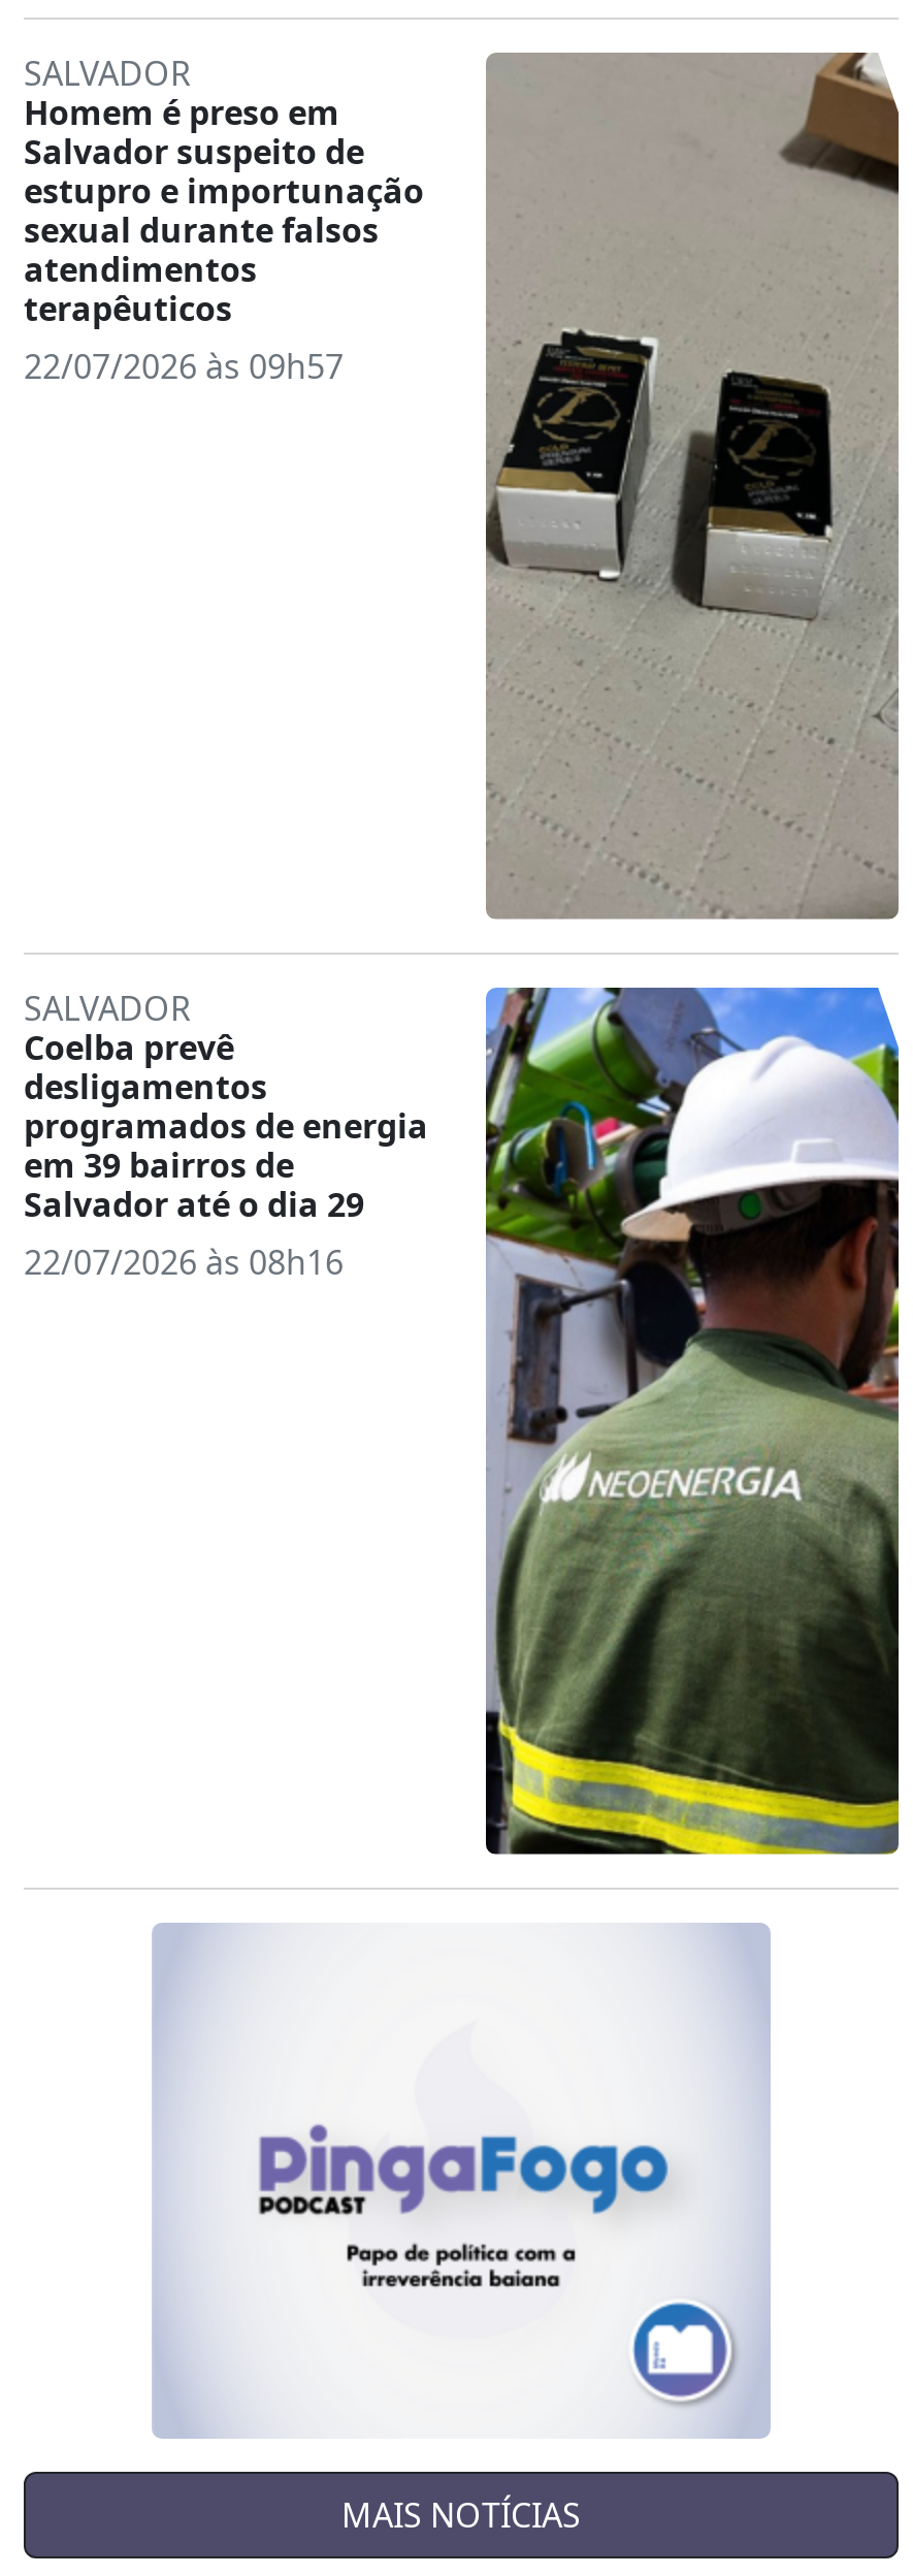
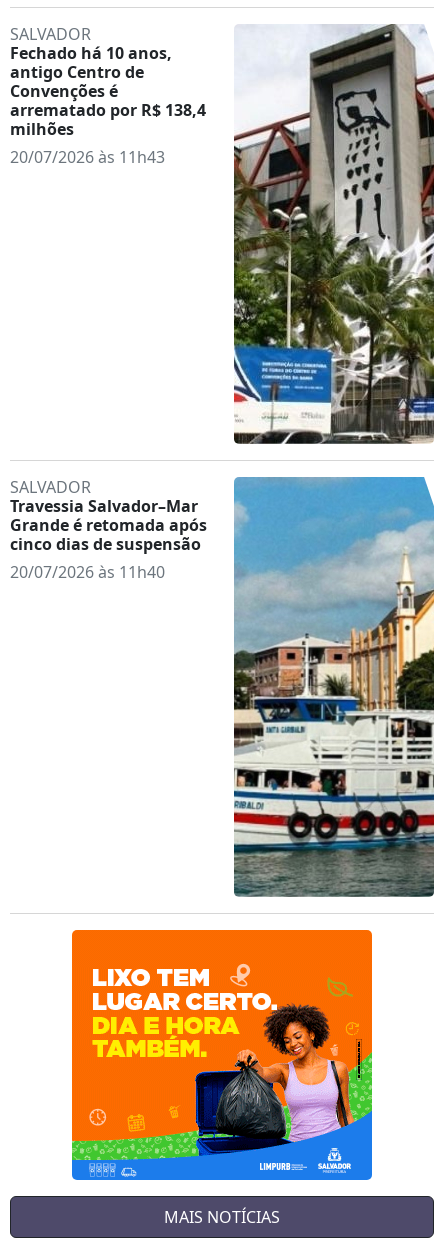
[24,51,901,920] [image] | Homem é preso em | Salvador suspeito de | estupro e importunação | sexual durante falsos | atendimentos | terapêuticos | 22/07/2026 às 09h57 -> [10,24,435,444] [image] | Fechado há 10 anos, | antigo Centro de | Convenções é | arrematado por R$ 138,4 | milhões | 20/07/2026 às 11h43
[24,986,901,1857] [image] | Coelba prevê | desligamentos | programados de energia | em 39 bairros de | Salvador até o dia 29 | 22/07/2026 às 08h16 -> [10,476,435,898] [image] | Travessia Salvador–Mar | Grande é retomada após | cinco dias de suspensão | 20/07/2026 às 11h40
[152,1923,771,2439] [image] -> [71,929,373,1181] [image]

